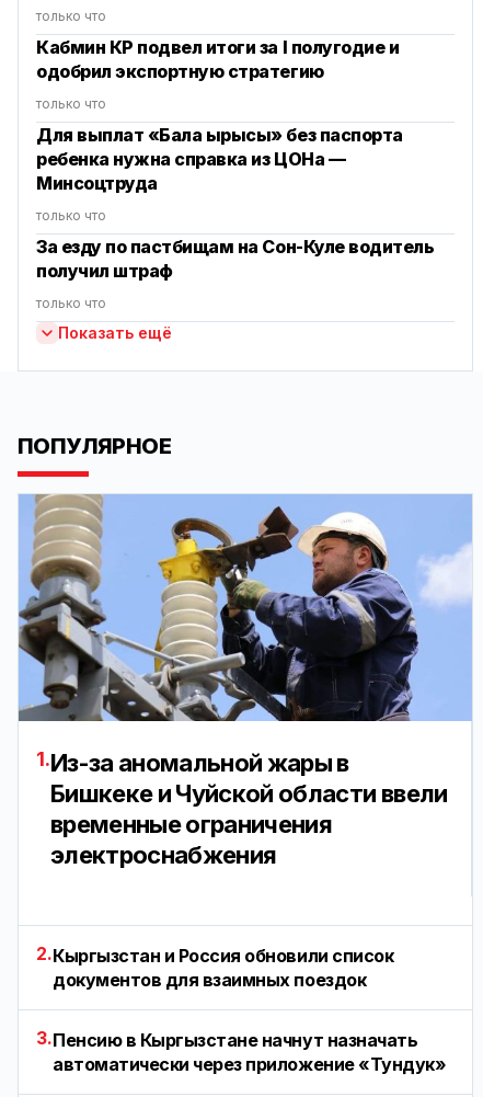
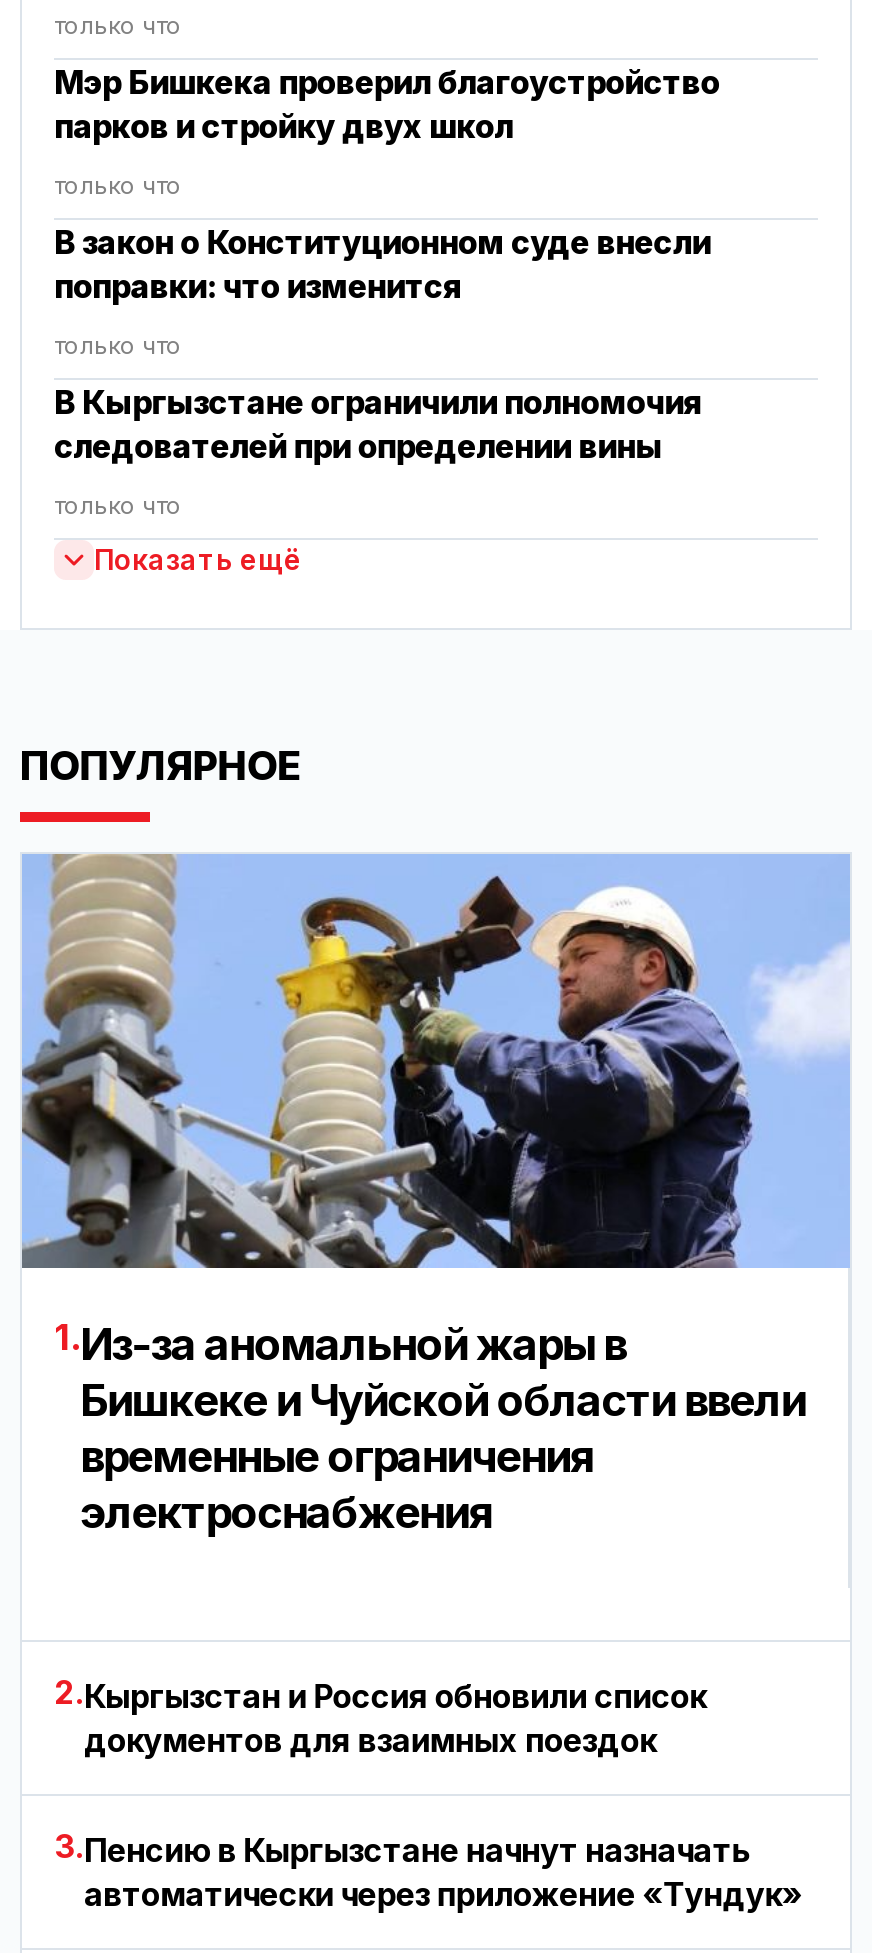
[36,36,399,82] Кабмин КР подвел итоги за I полугодие и | одобрил экспортную стратегию -> [54,62,719,146] Мэр Бишкека проверил благоустройство | парков и стройку двух школ
[36,124,403,194] Для выплат «Бала ырысы» без паспорта | ребенка нужна справка из ЦОНа — | Минсоцтруда -> [54,222,710,306] В закон о Конституционном суде внесли | поправки: что изменится
[36,236,434,282] За езду по пастбищам на Сон-Куле водитель | получил штраф -> [54,382,702,466] В Кыргызстане ограничили полномочия | следователей при определении вины

